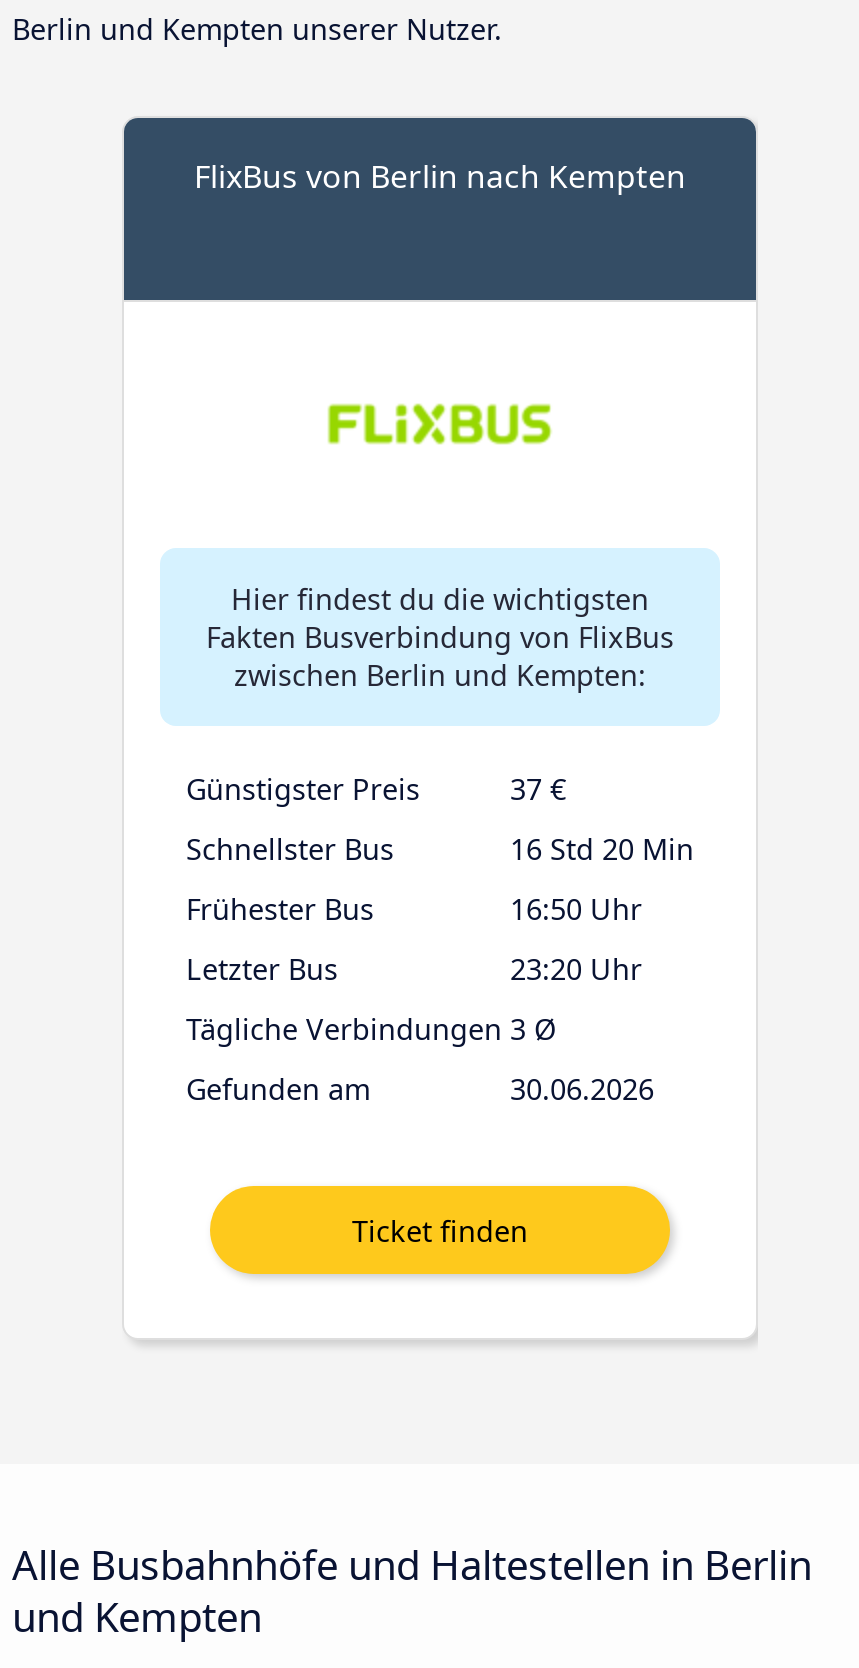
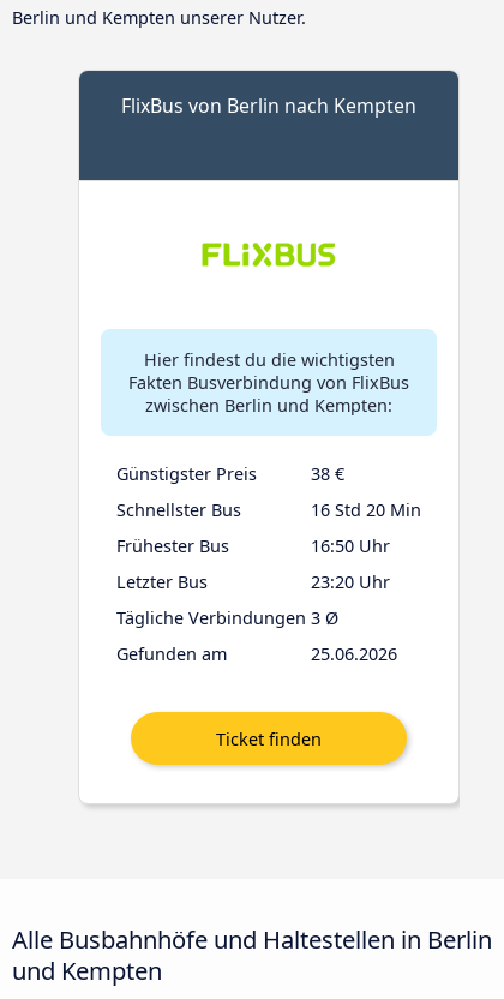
[510,771,566,809] 37 € -> [311,463,344,486] 38 €
[510,1071,654,1109] 30.06.2026 -> [311,643,397,666] 25.06.2026

